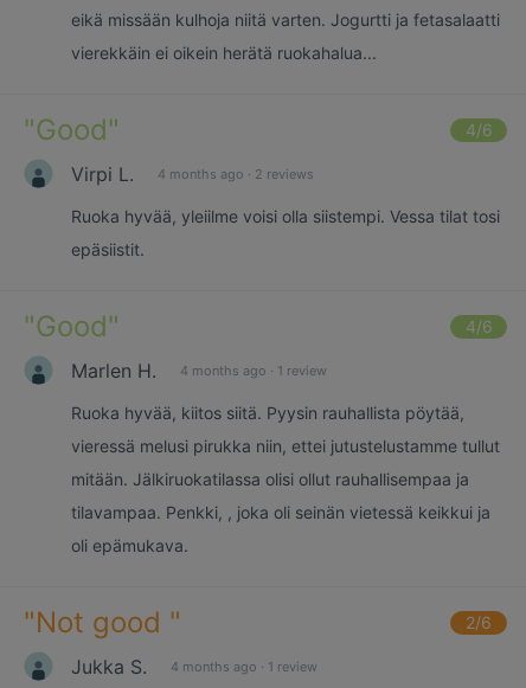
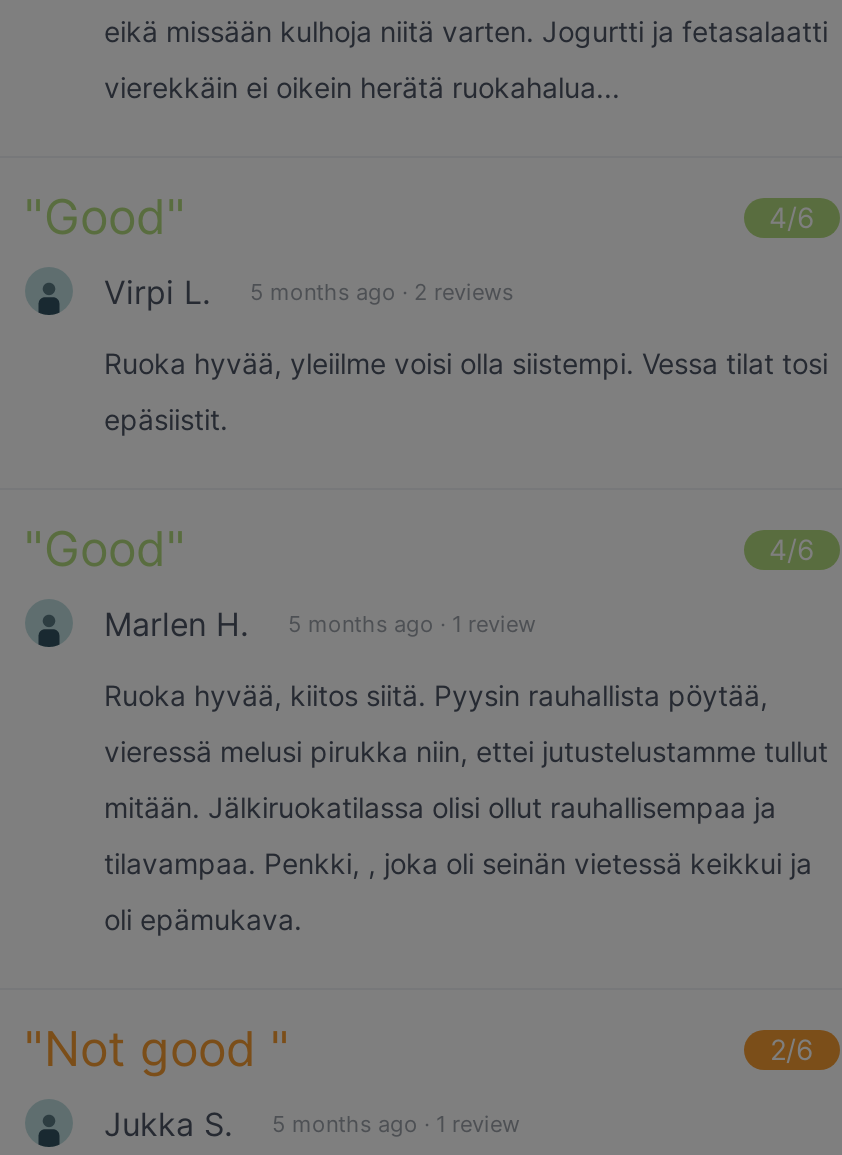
[158,165,314,182] 4 months ago · 2 reviews -> [250,277,514,305] 5 months ago · 2 reviews
[180,362,327,378] 4 months ago · 1 review -> [288,609,536,637] 5 months ago · 1 review
[171,658,317,674] 4 months ago · 1 review -> [272,1109,520,1137] 5 months ago · 1 review

